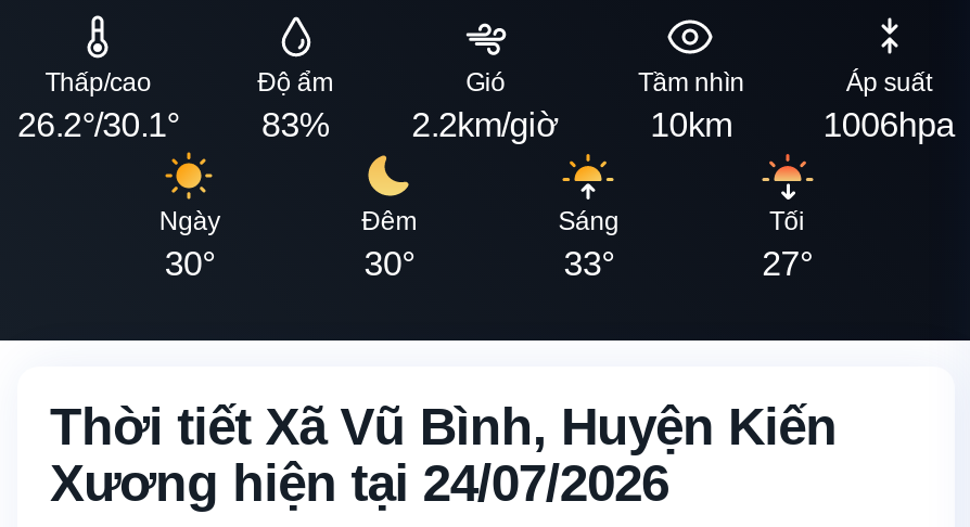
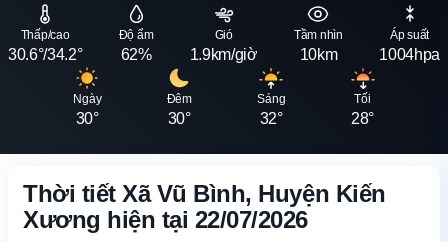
[17,106,179,143] 26.2°/30.1° -> [8,46,82,63] 30.6°/34.2°
[261,106,329,143] 83% -> [120,46,152,63] 62%
[411,106,559,143] 2.2km/giờ -> [190,46,258,63] 1.9km/giờ
[823,106,955,143] 1006hpa -> [379,46,440,63] 1004hpa
[564,245,614,282] 33° -> [260,110,283,127] 32°
[762,245,812,282] 27° -> [351,110,374,127] 28°
[50,453,668,512] Xương hiện tại 24/07/2026 -> [23,206,308,233] Xương hiện tại 22/07/2026

